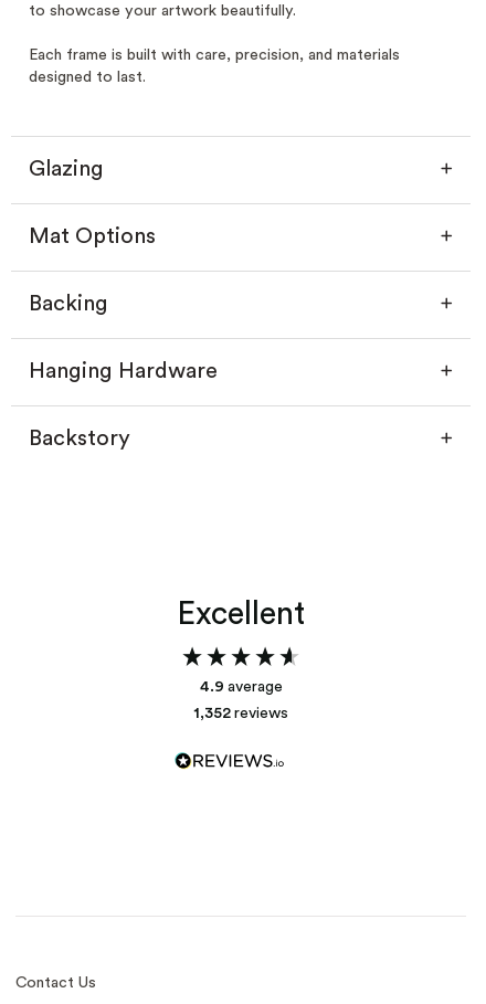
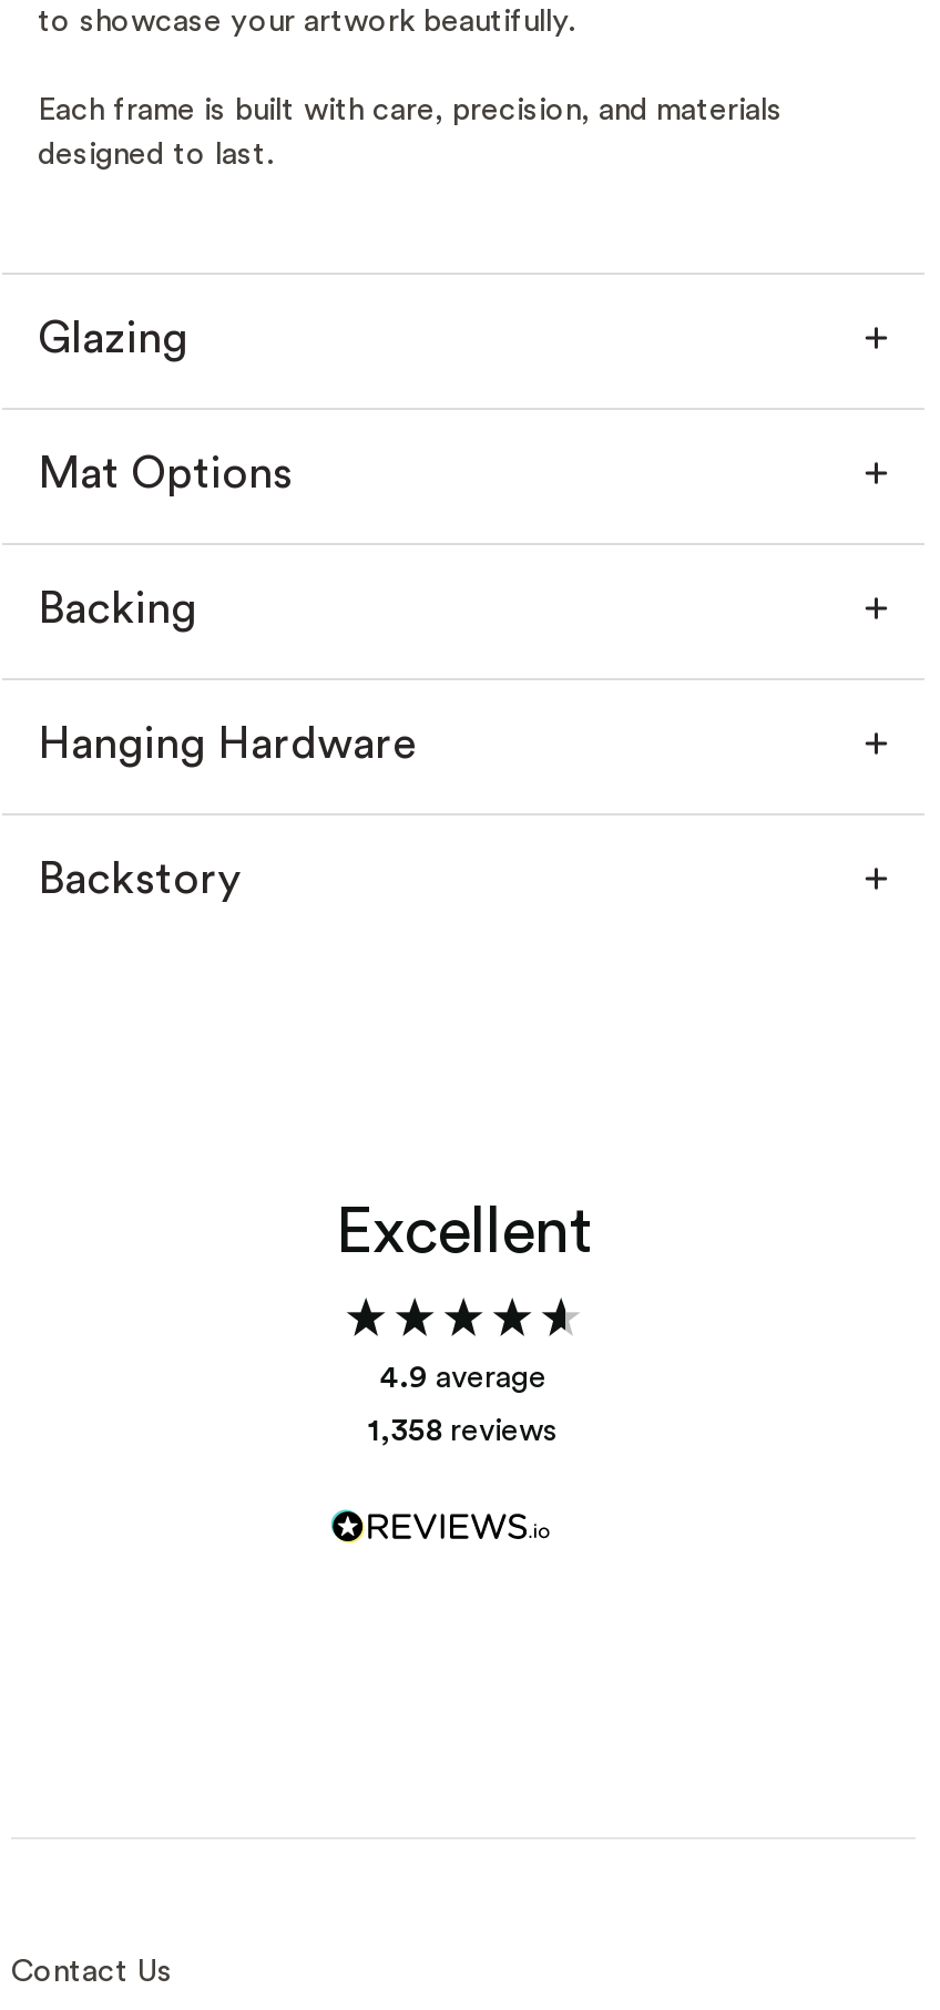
[193,706,288,723] 1,352 reviews -> [368,1417,559,1450] 1,358 reviews

